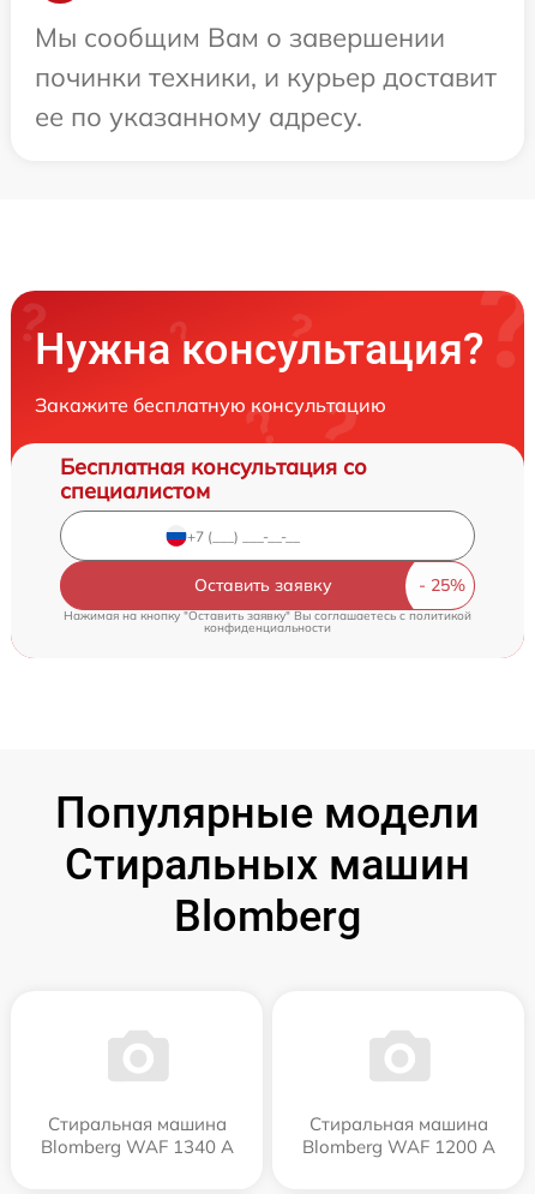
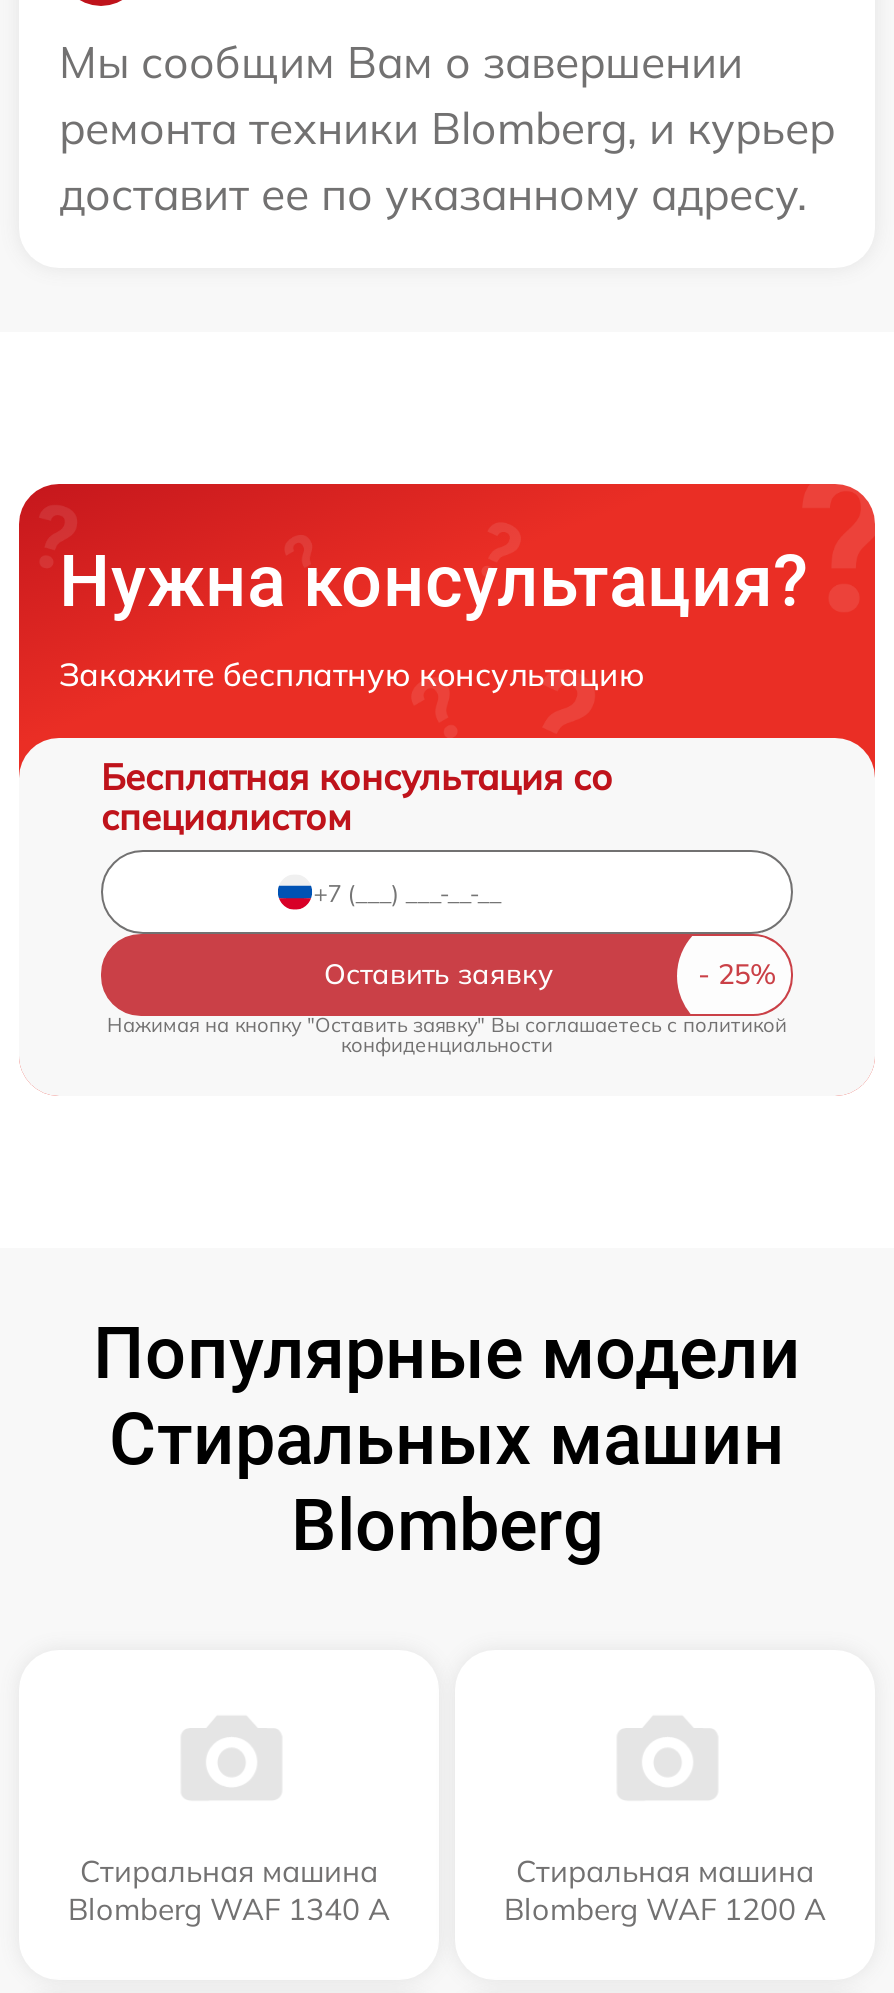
[35,60,497,134] починки техники, и курьер доставит | ее по указанному адресу. -> [59,100,835,222] ремонта техники Blomberg, и курьер | доставит ее по указанному адресу.

